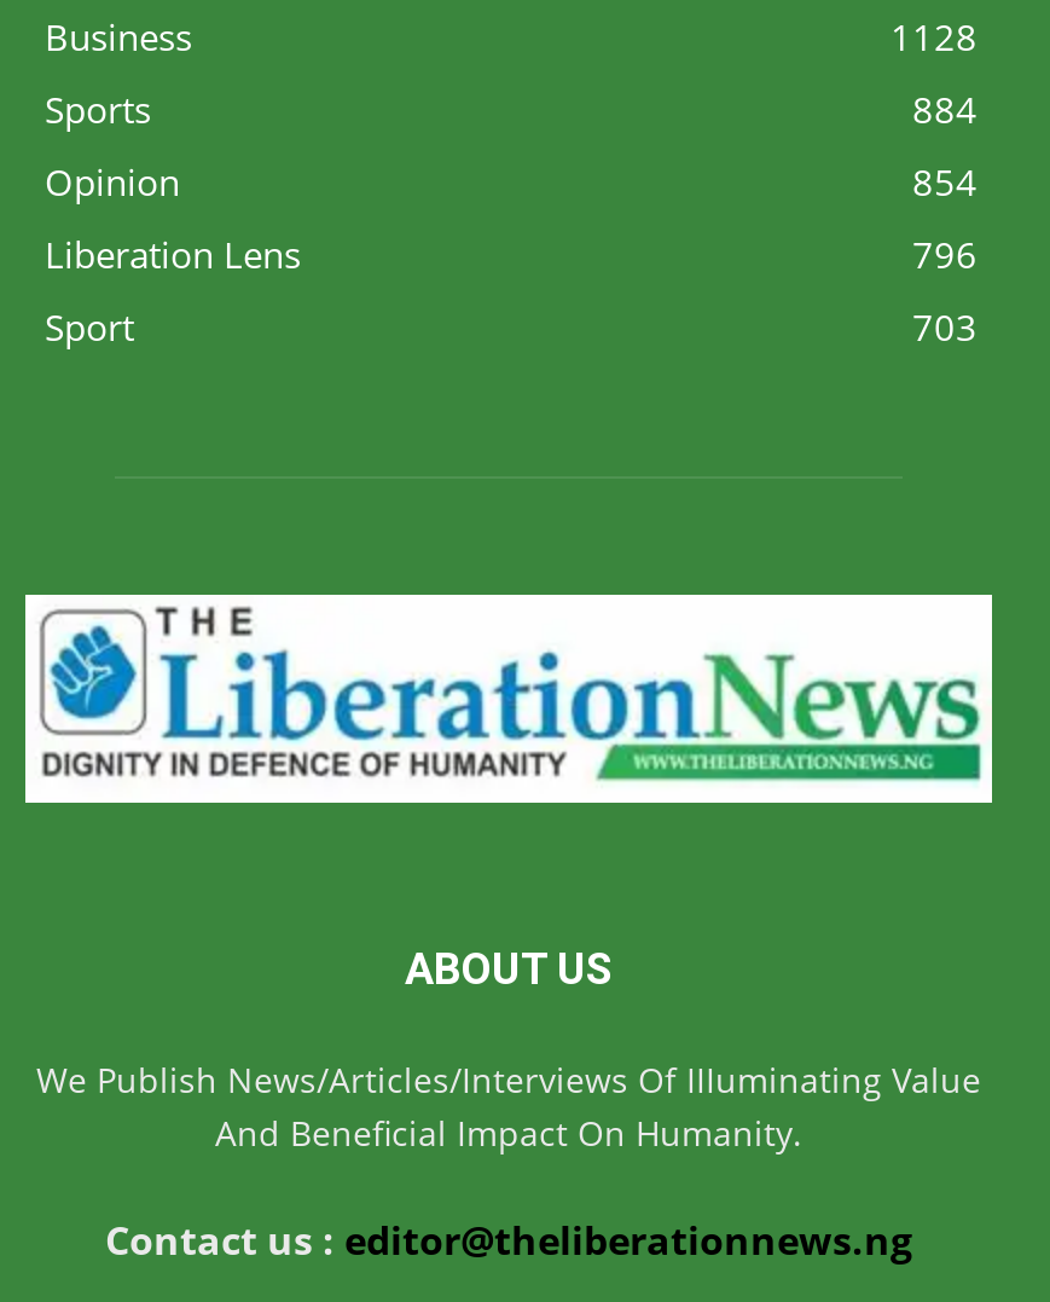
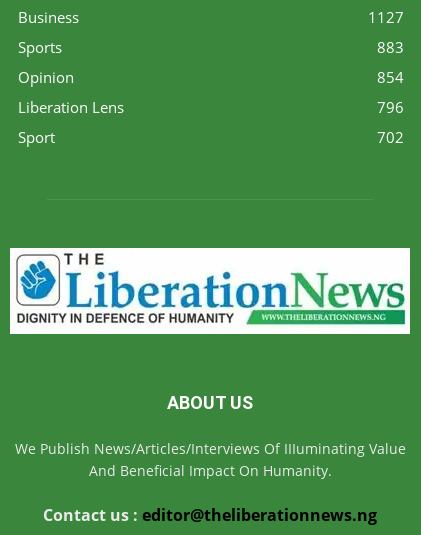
[891,12,978,60] 1128 -> [368,7,404,27] 1127
[912,84,978,132] 884 -> [377,37,404,57] 883
[912,302,978,350] 703 -> [377,127,404,147] 702

